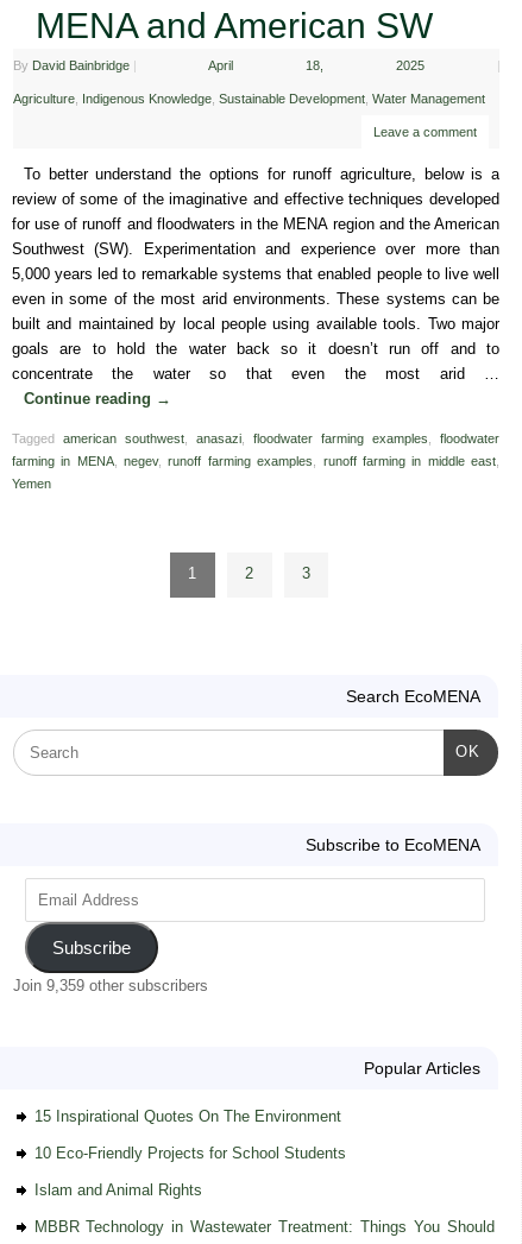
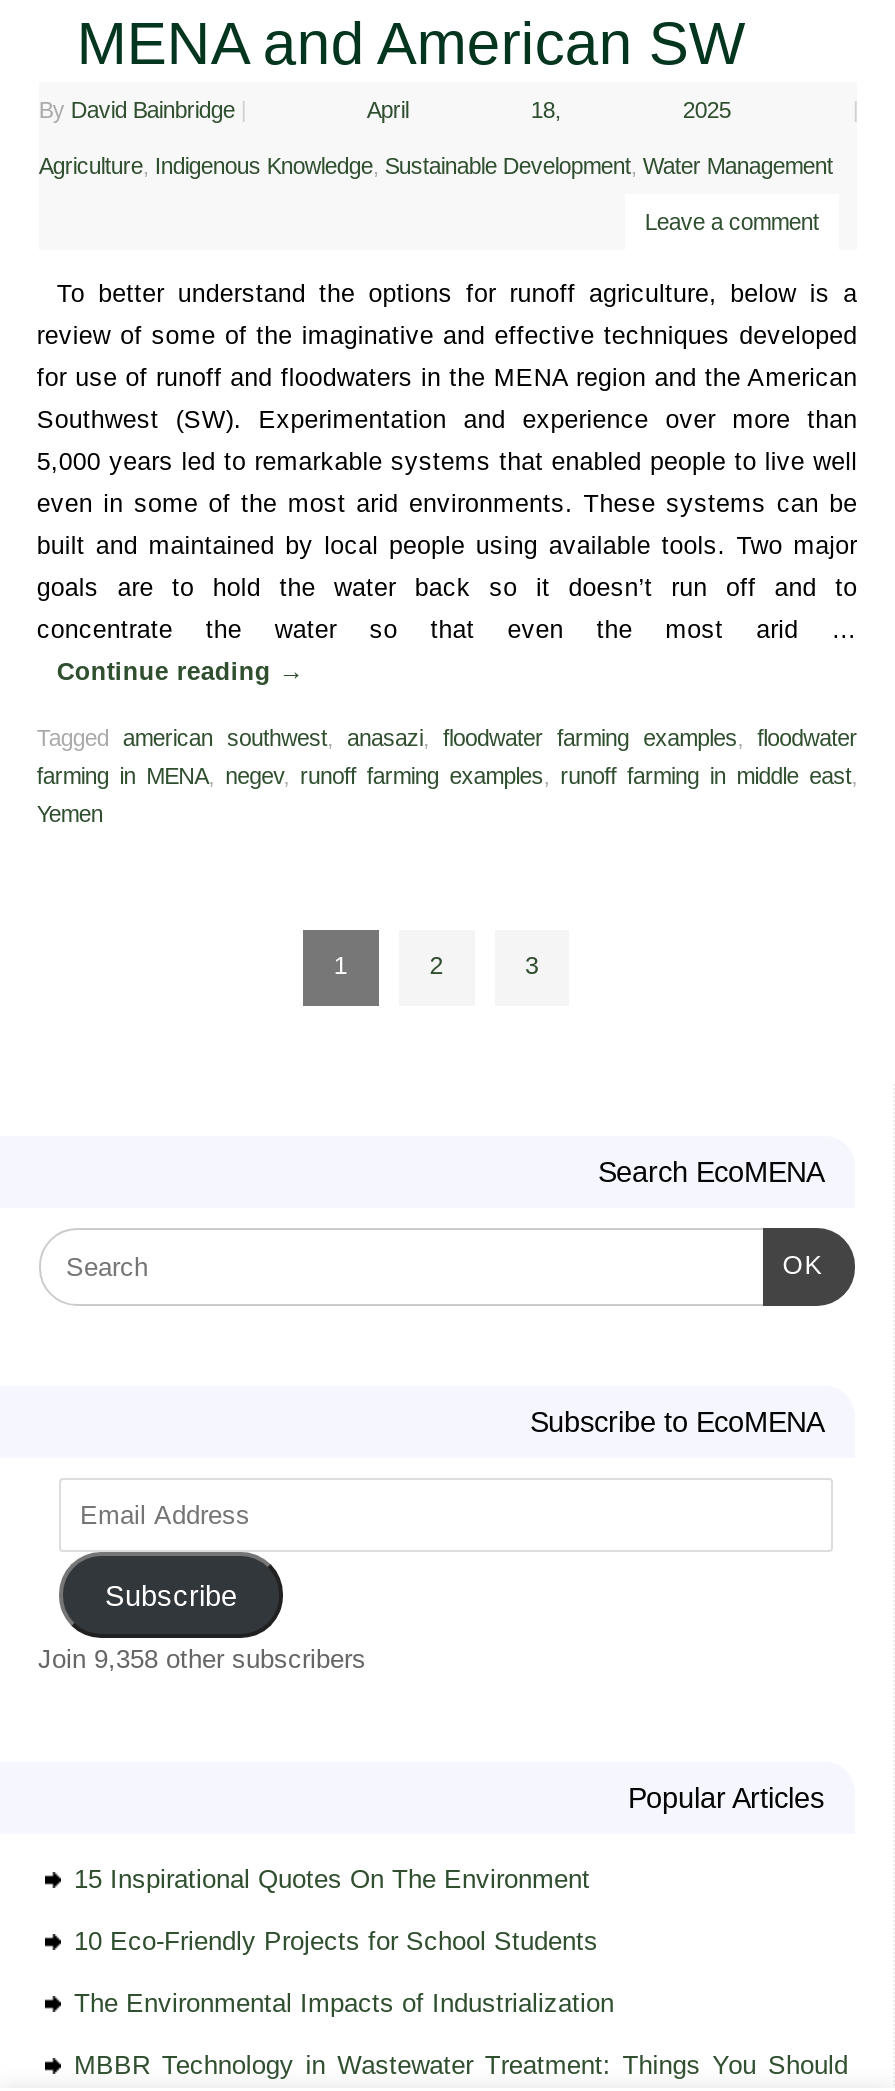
[12,977,207,995] Join 9,359 other subscribers -> [38,1645,366,1675] Join 9,358 other subscribers
[34,1181,202,1199] Islam and Animal Rights -> [74,1989,614,2019] The Environmental Impacts of Industrialization

